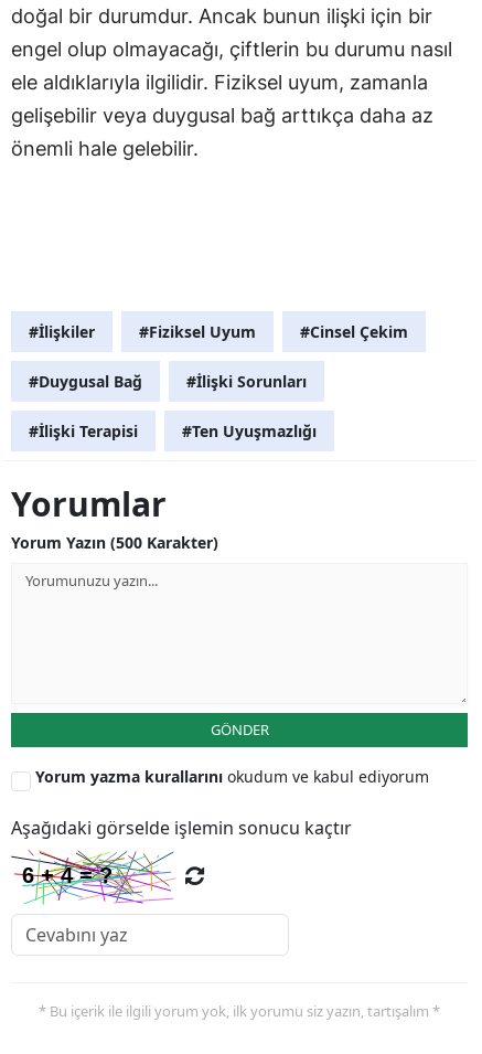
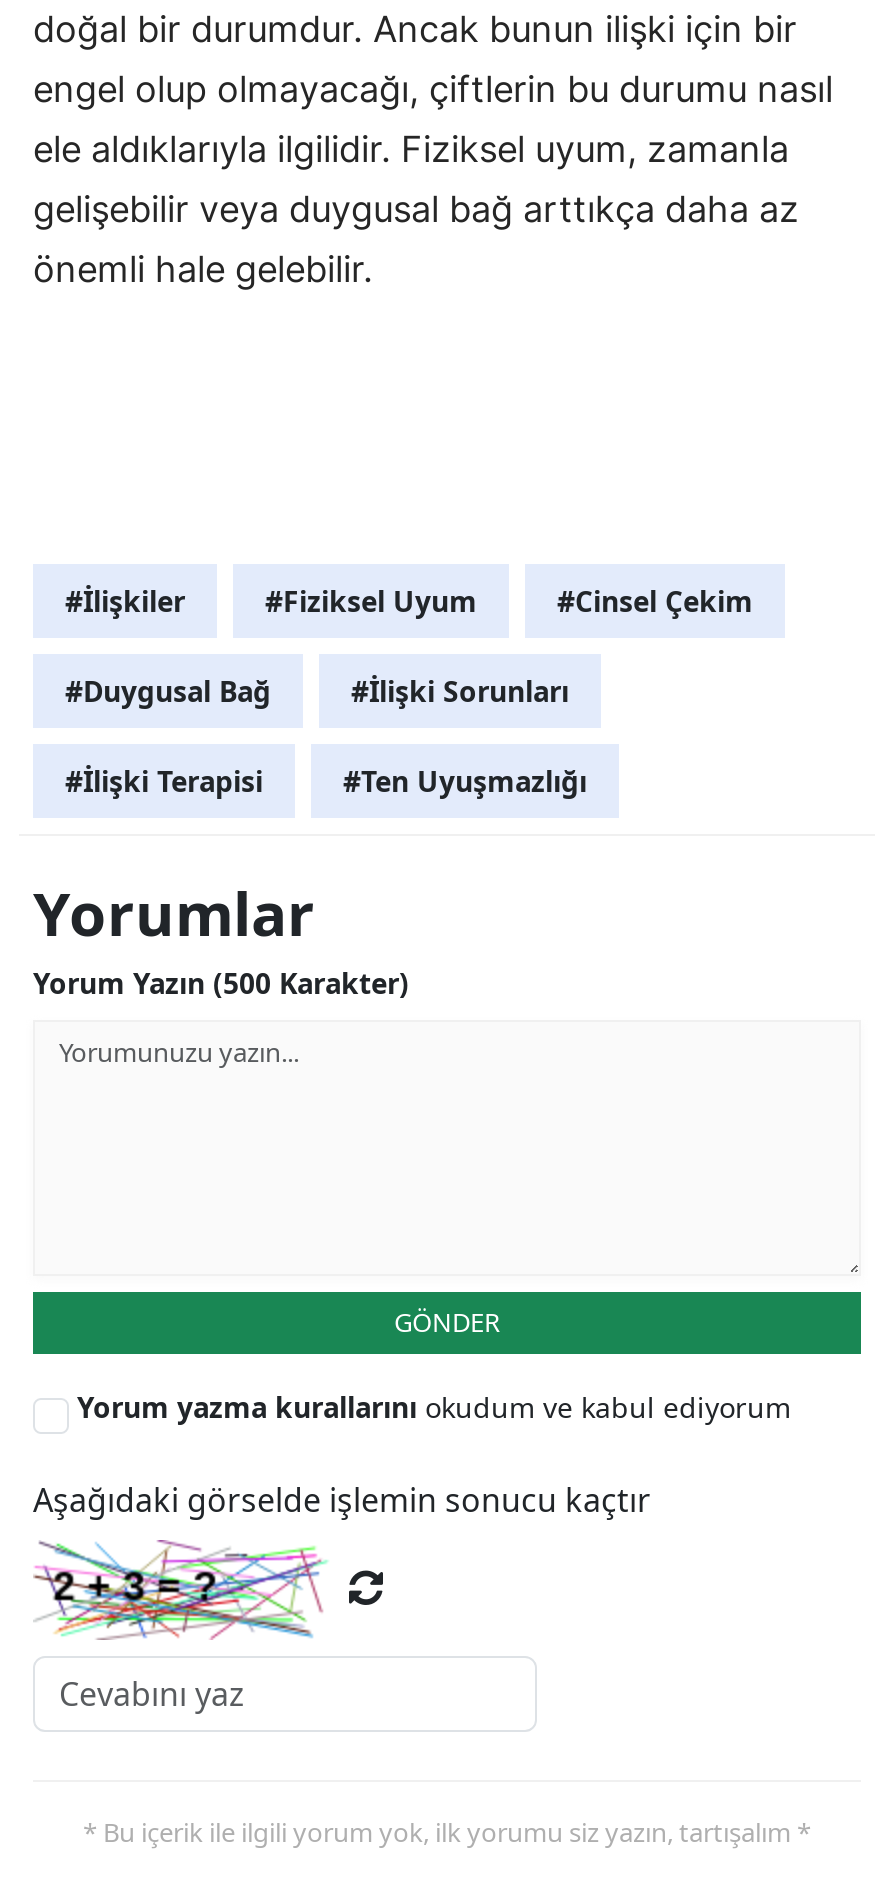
[11,850,174,905] [image] -> [33,1538,327,1640] [image]

